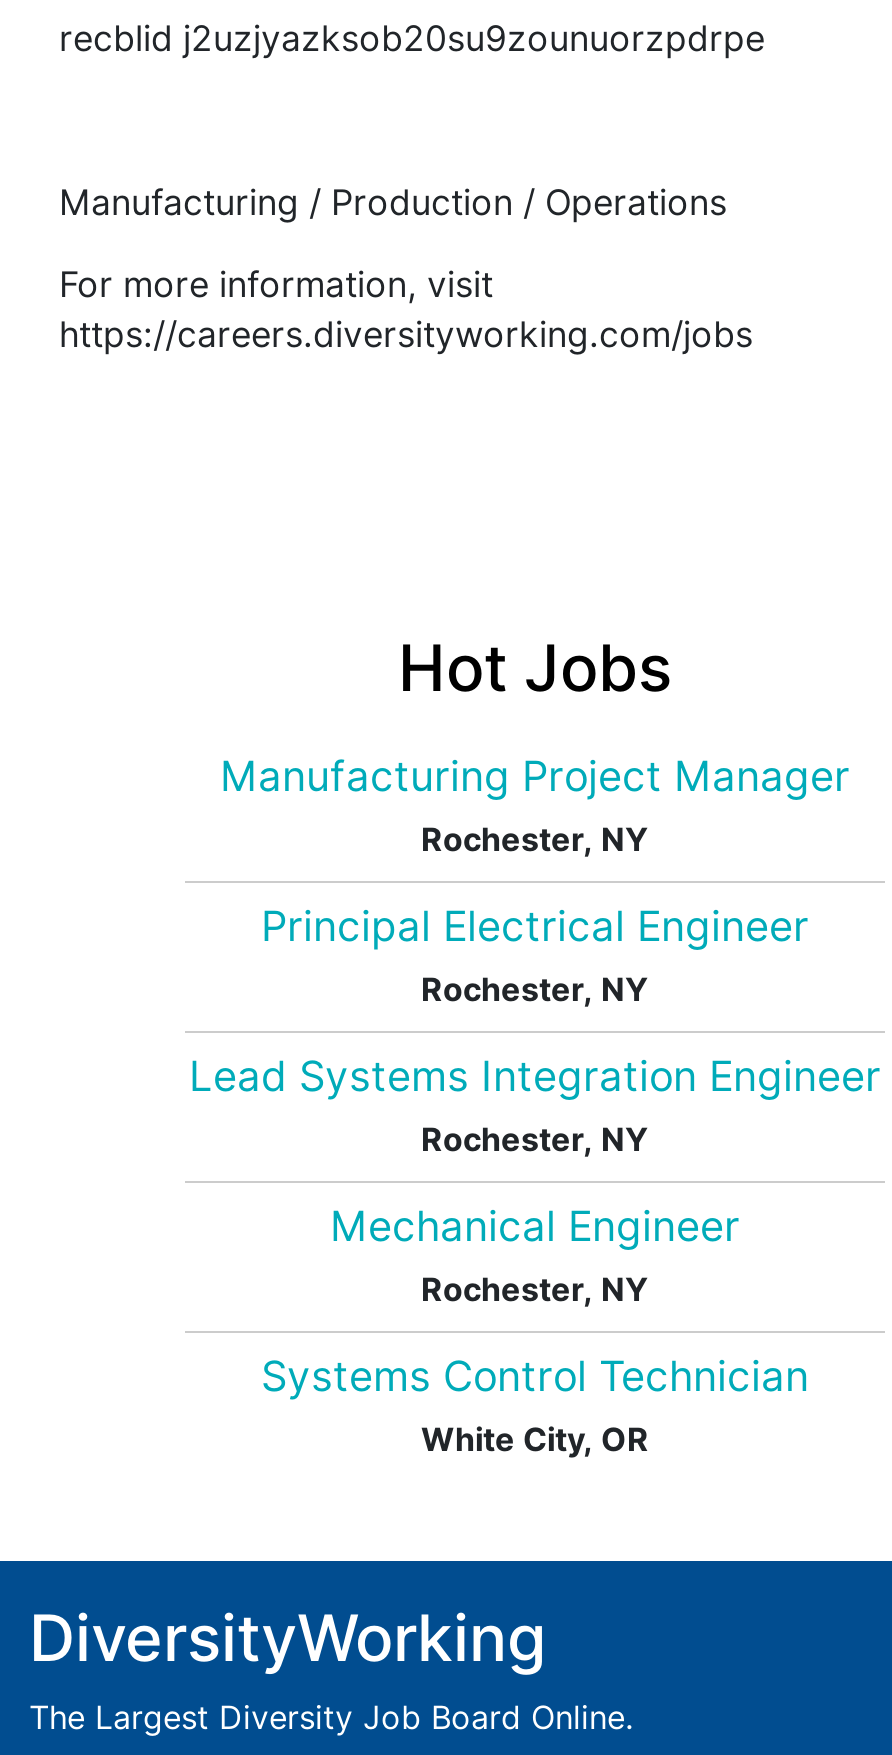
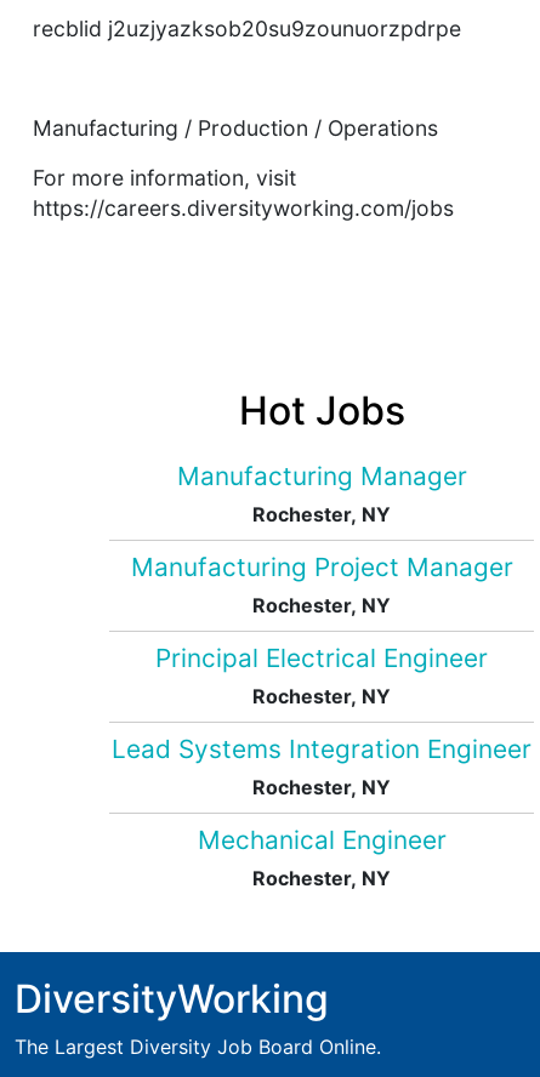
none -> [177,460,467,526] Manufacturing Manager | Rochester, NY
moved [189,751,881,1309] -> [112,551,532,890]: Manufacturing Project Manager | Rochester, NY | Principal Electrical Engineer | Rochester, NY | Lead Systems Integration Engineer | Rochester, NY | Mechanical Engineer | Rochester, NY
[261,1351,809,1459] Systems Control Technician | White City, OR -> none

